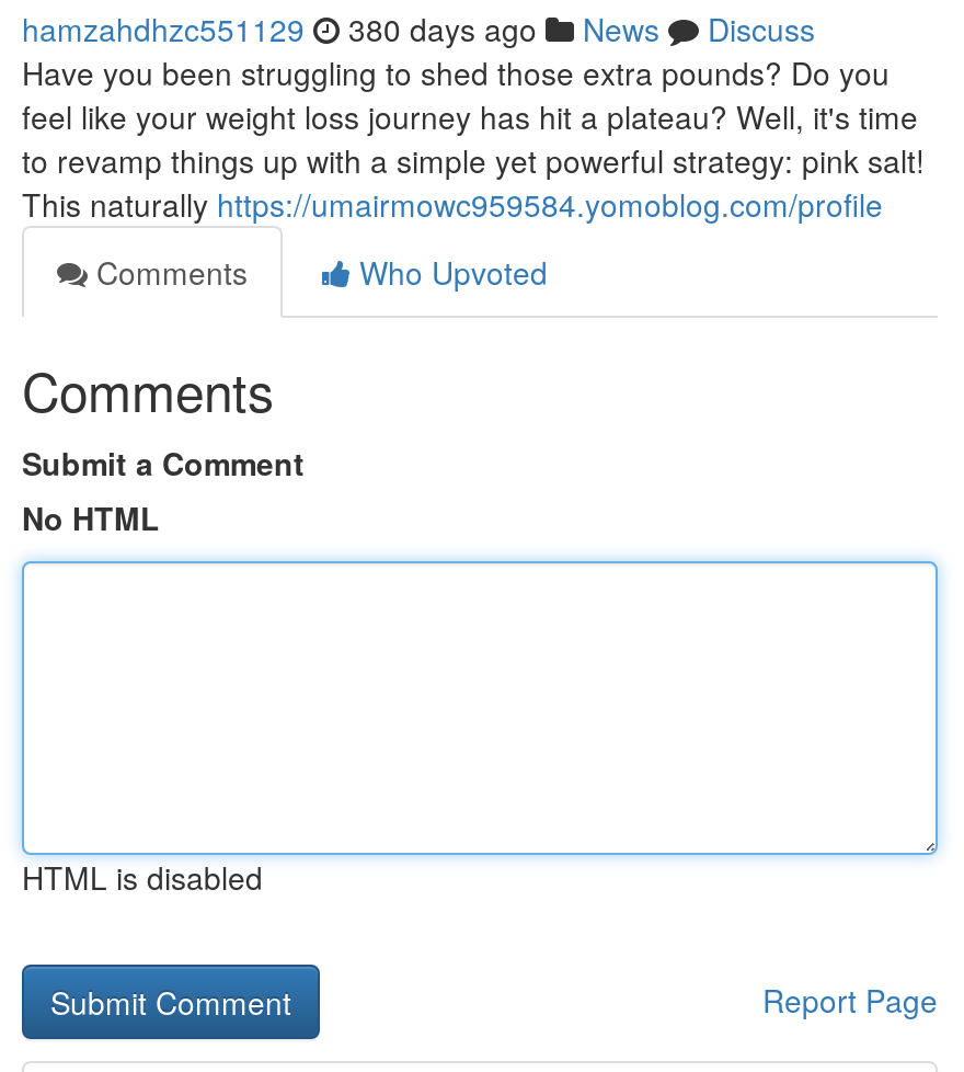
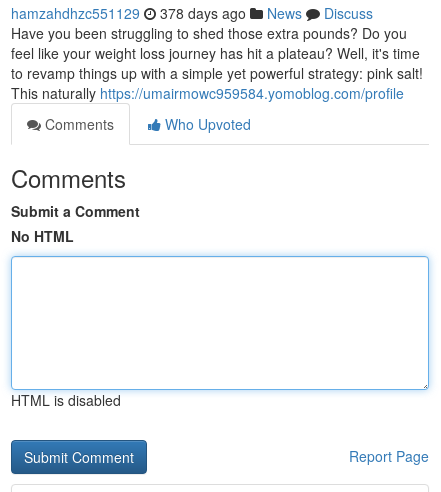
[22,7,815,50] hamzahdhzc551129 380 days ago News Discuss -> [11,3,373,23] hamzahdhzc551129 378 days ago News Discuss

